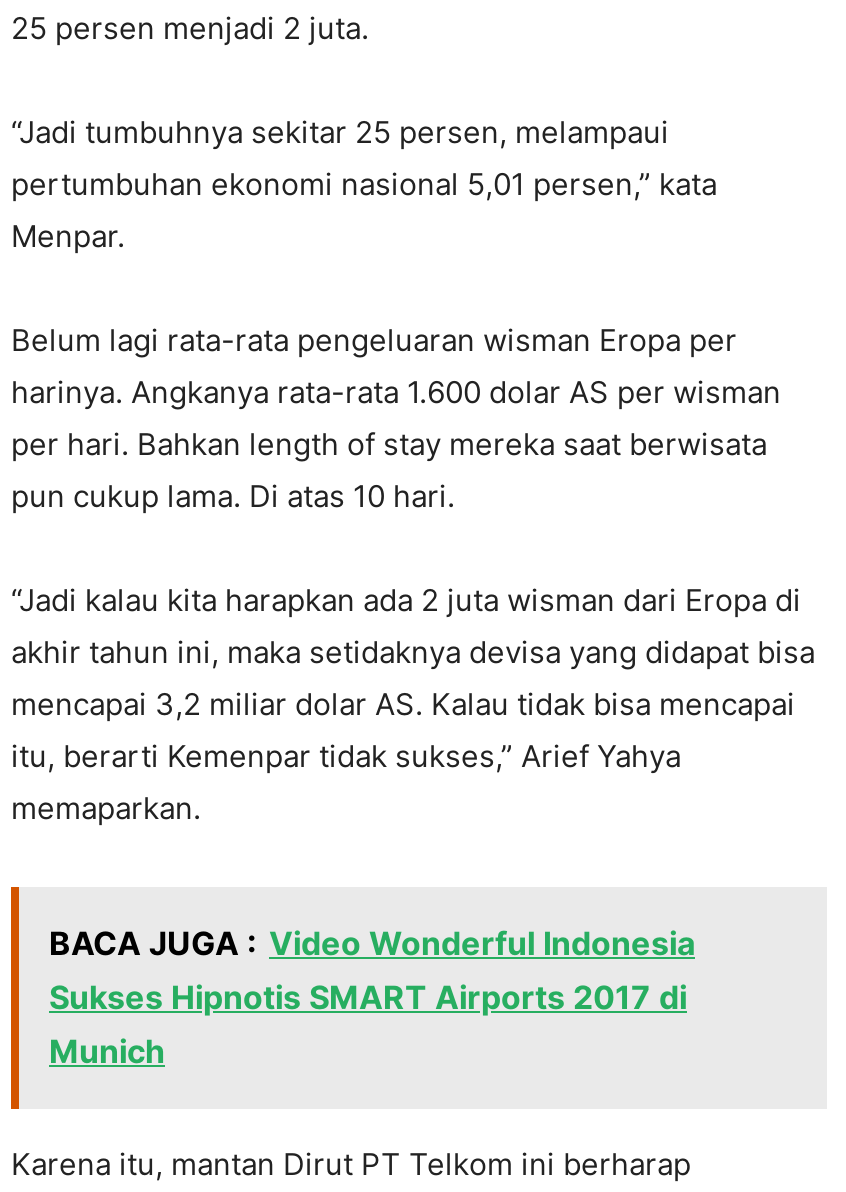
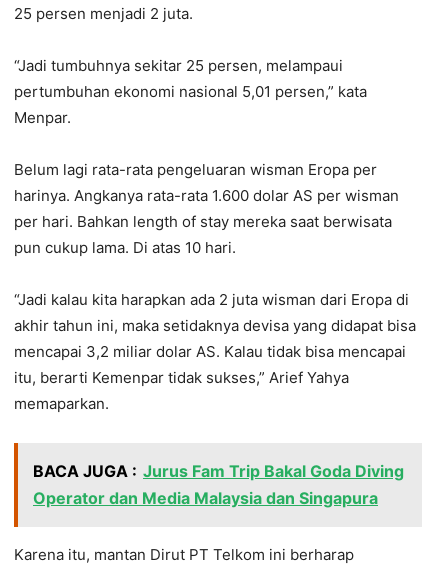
[49,923,695,1071] BACA JUGA : Video Wonderful Indonesia | Sukses Hipnotis SMART Airports 2017 di | Munich -> [33,461,404,508] BACA JUGA : Jurus Fam Trip Bakal Goda Diving | Operator dan Media Malaysia dan Singapura

